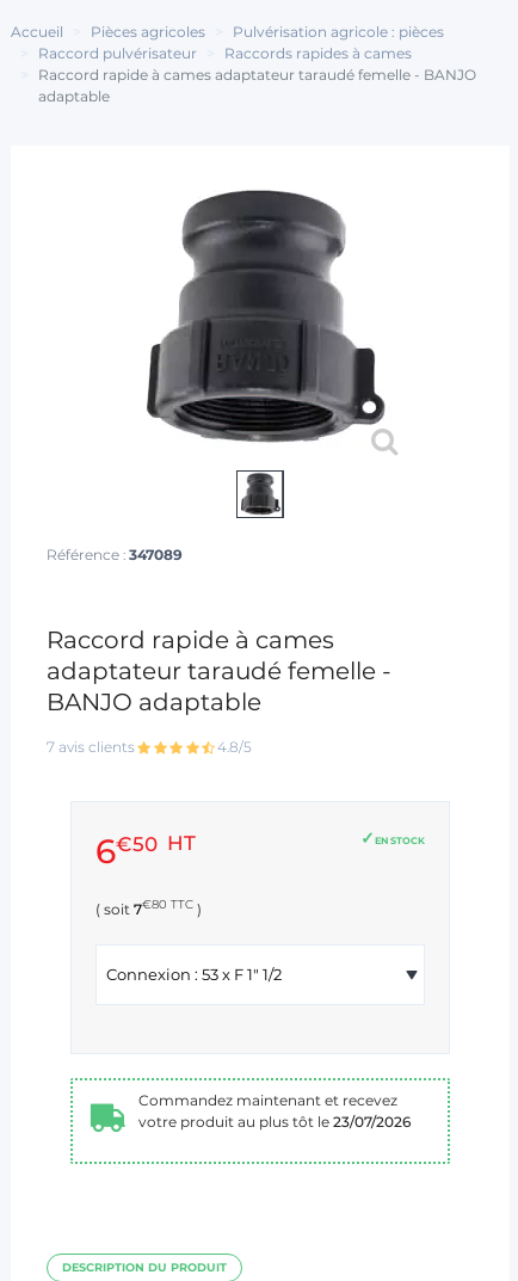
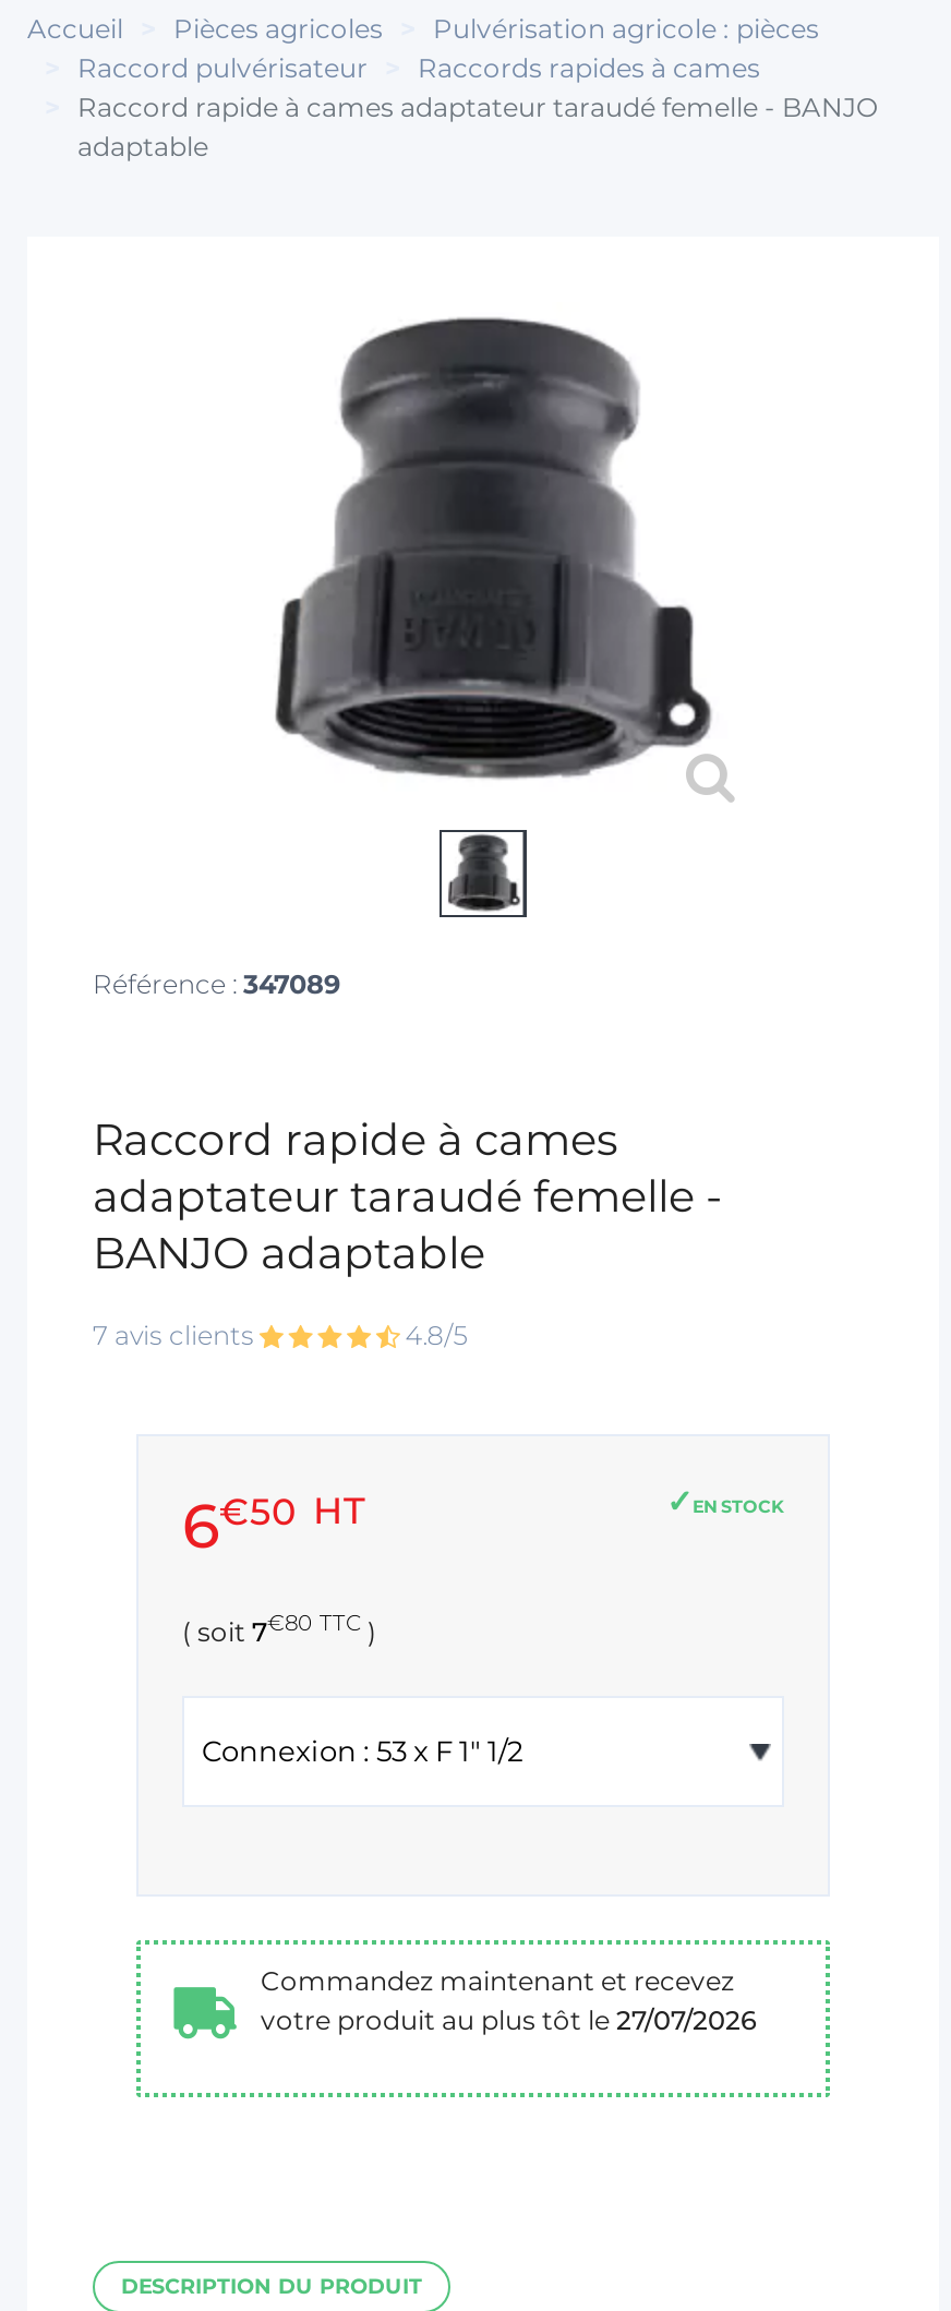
[138,1112,411,1130] votre produit au plus tôt le 23/07/2026 -> [261,2003,756,2035] votre produit au plus tôt le 27/07/2026

